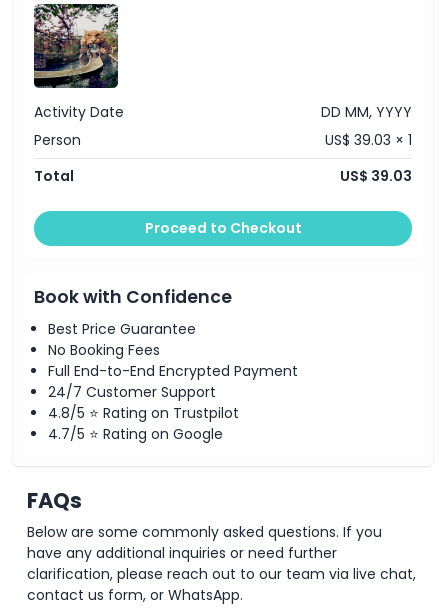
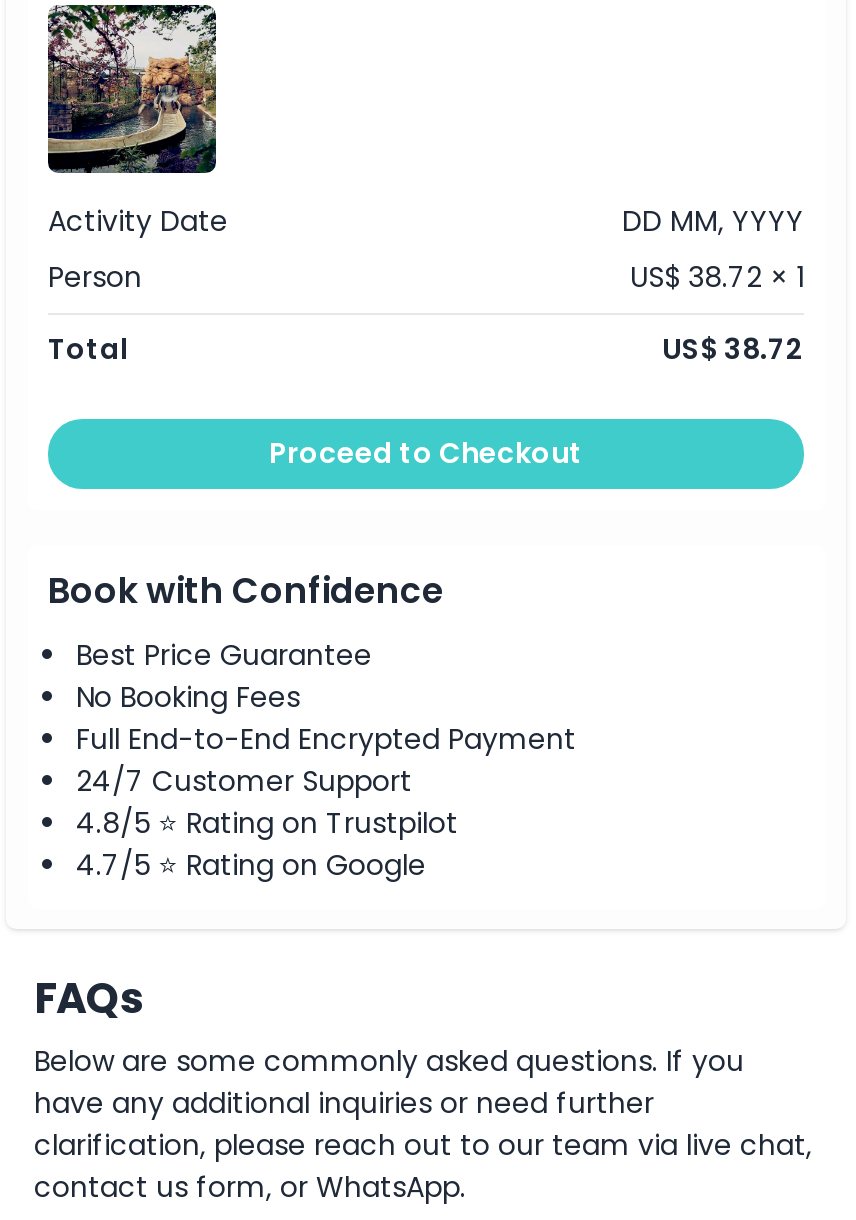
[325,129,412,149] US$ 39.03 × 1 -> [630,256,804,296] US$ 38.72 × 1
[340,165,412,185] US$ 39.03 -> [662,328,804,368] US$ 38.72

